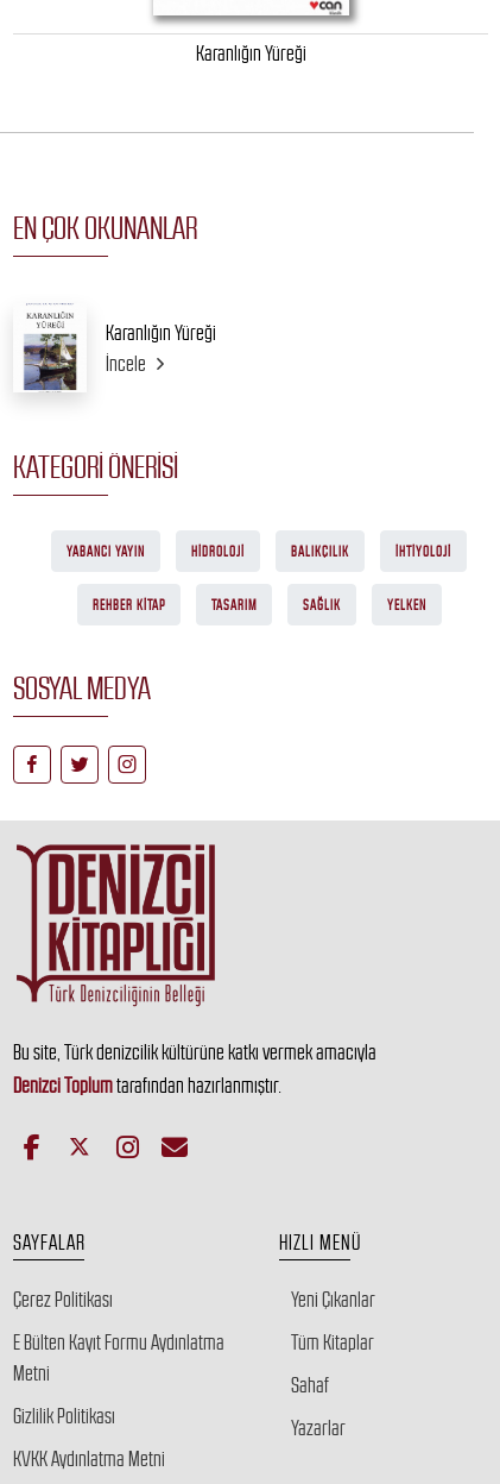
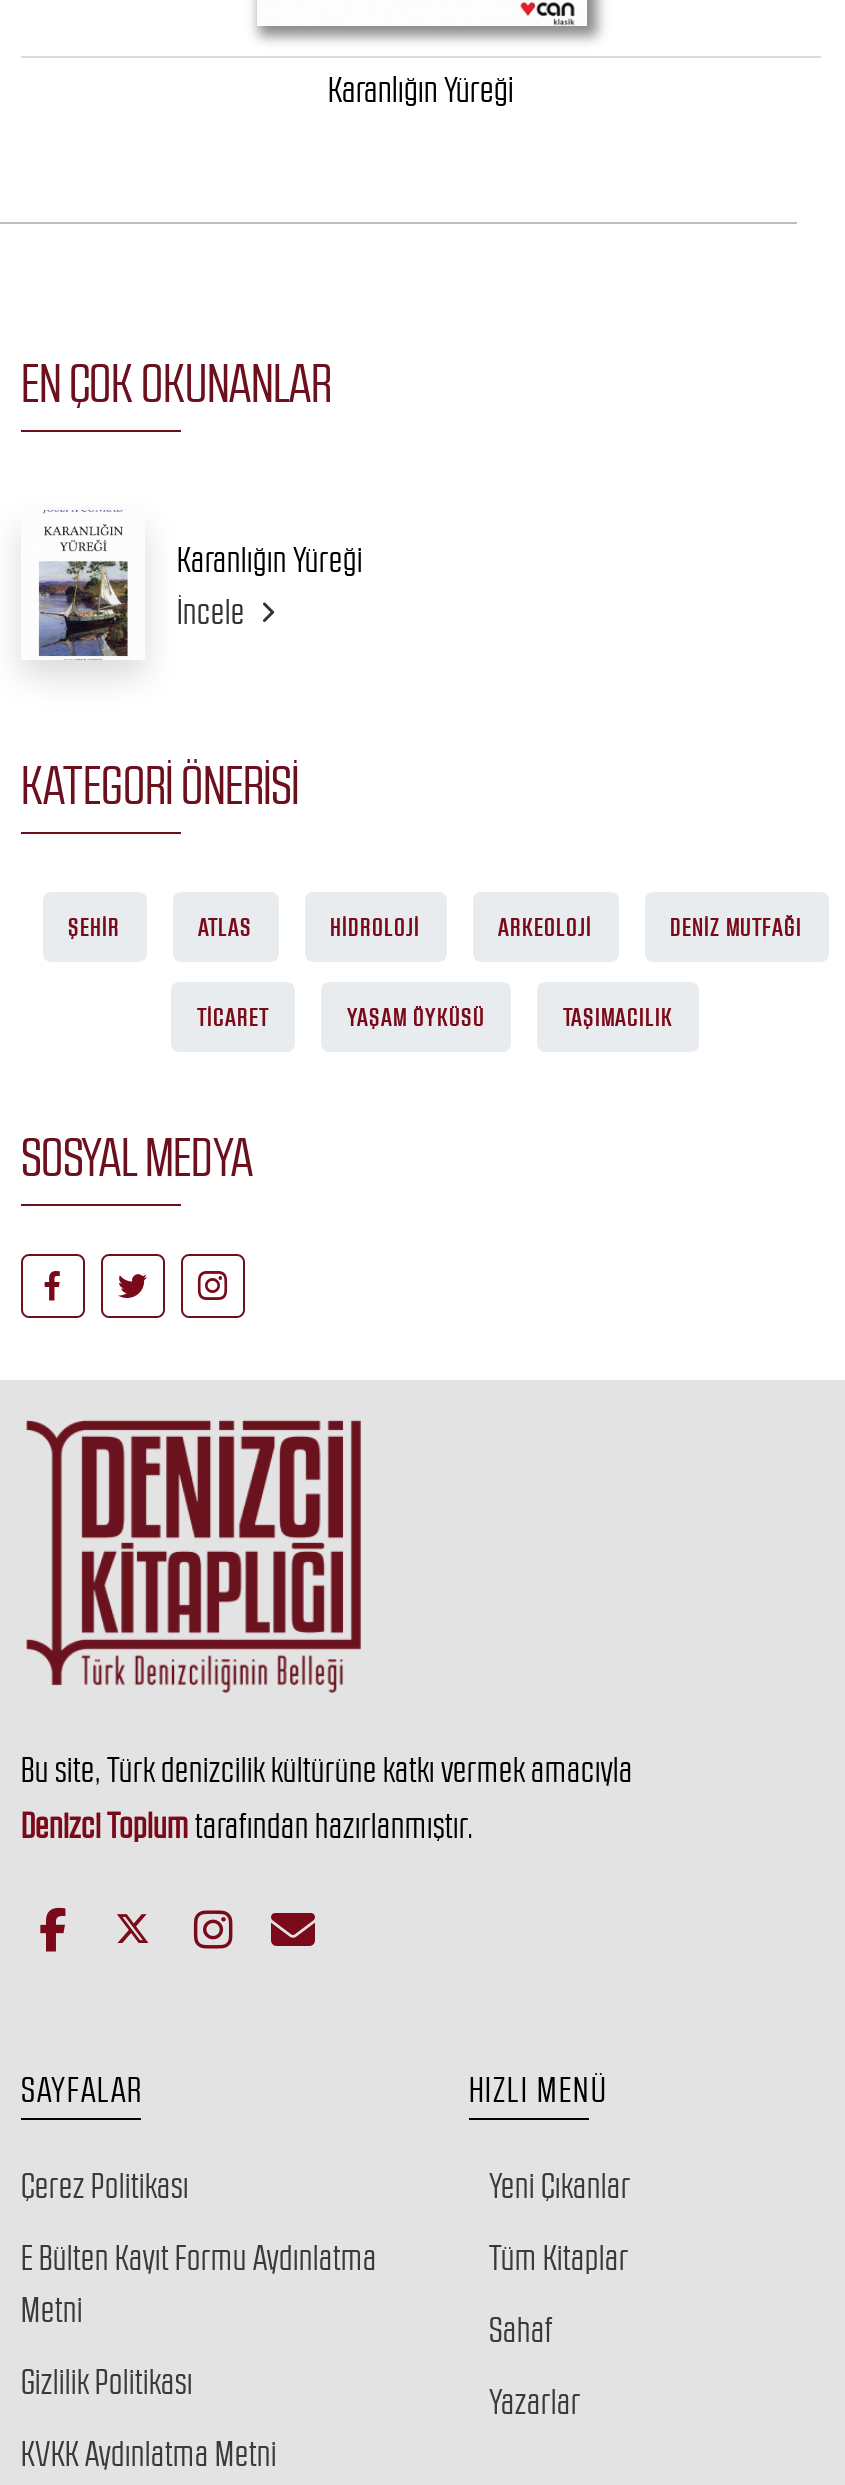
[67,543,145,560] YABANCI YAYIN -> [68,914,252,942] ŞEHIR | ATLAS
[291,543,451,560] BALIKÇILIK | İHTIYOLOJI -> [498,914,802,942] ARKEOLOJI | DENIZ MUTFAĞI
[92,597,426,614] REHBER KITAP | TASARIM | SAĞLIK | YELKEN -> [197,1004,673,1032] TICARET | YAŞAM ÖYKÜSÜ | TAŞIMACILIK

